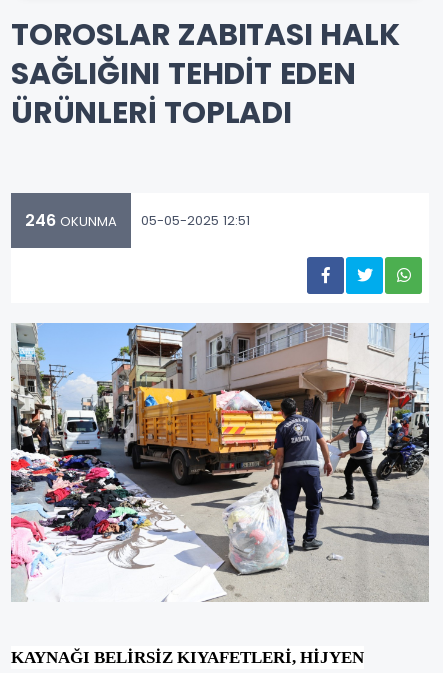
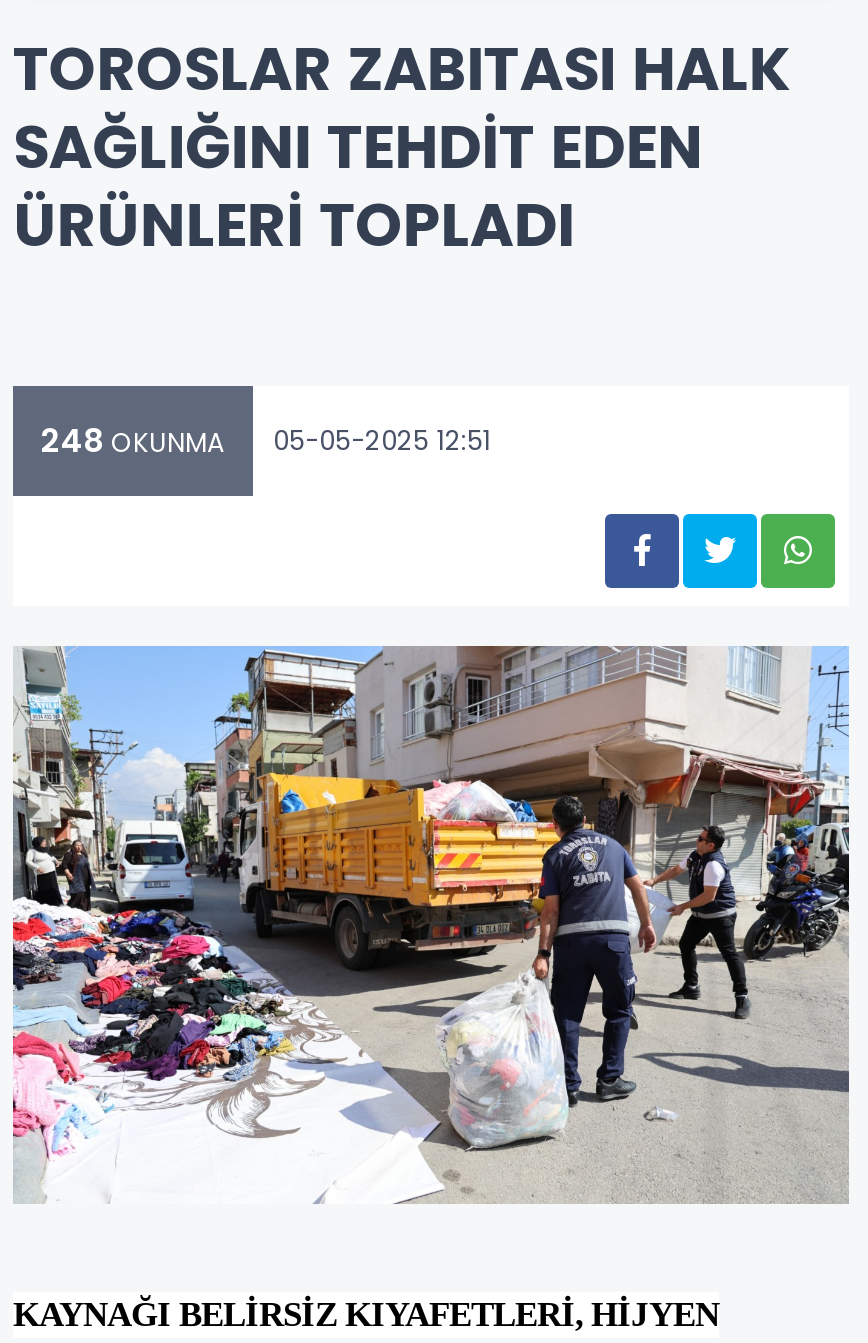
[25,209,250,232] 246 OKUNMA 05-05-2025 12:51 -> [41,419,491,465] 248 OKUNMA 05-05-2025 12:51

